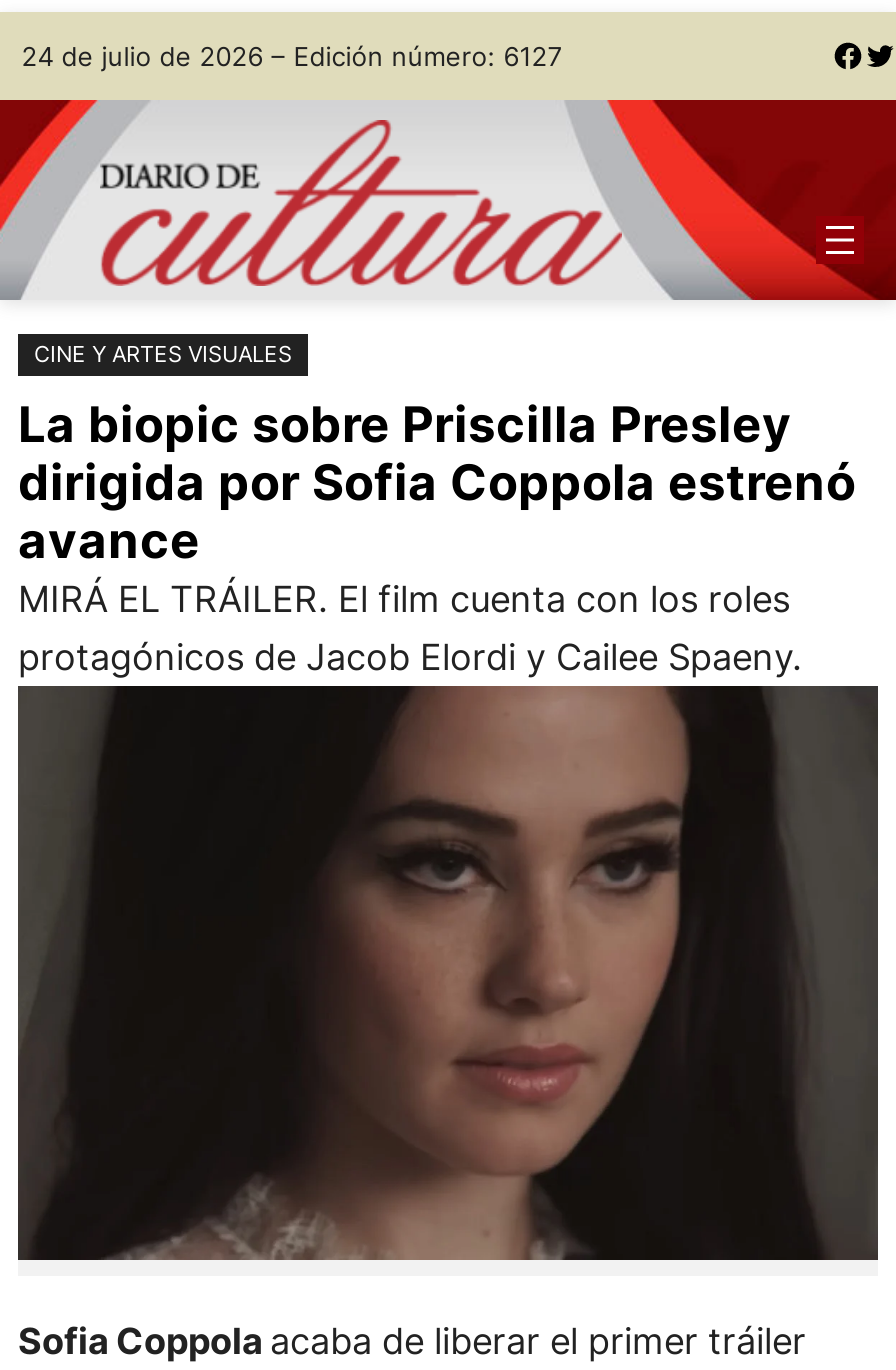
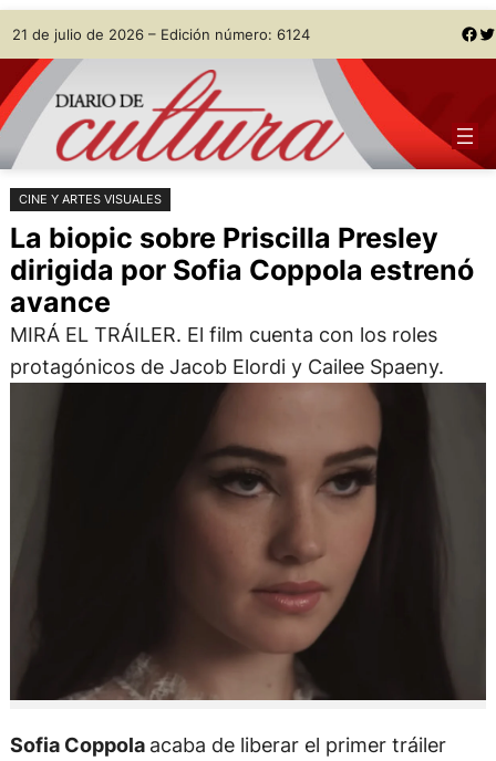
[21,40,561,72] 24 de julio de 2026 – Edición número: 6127 -> [12,25,310,43] 21 de julio de 2026 – Edición número: 6124

